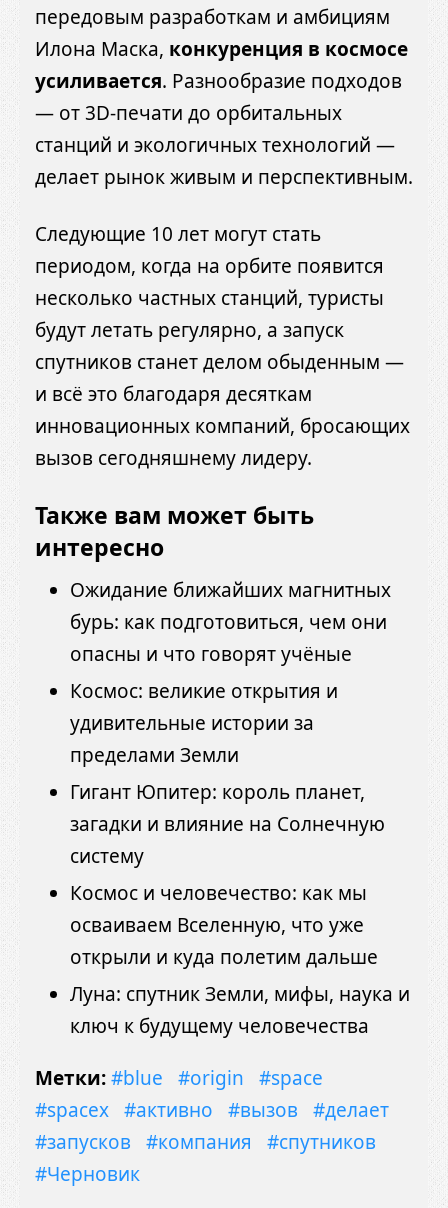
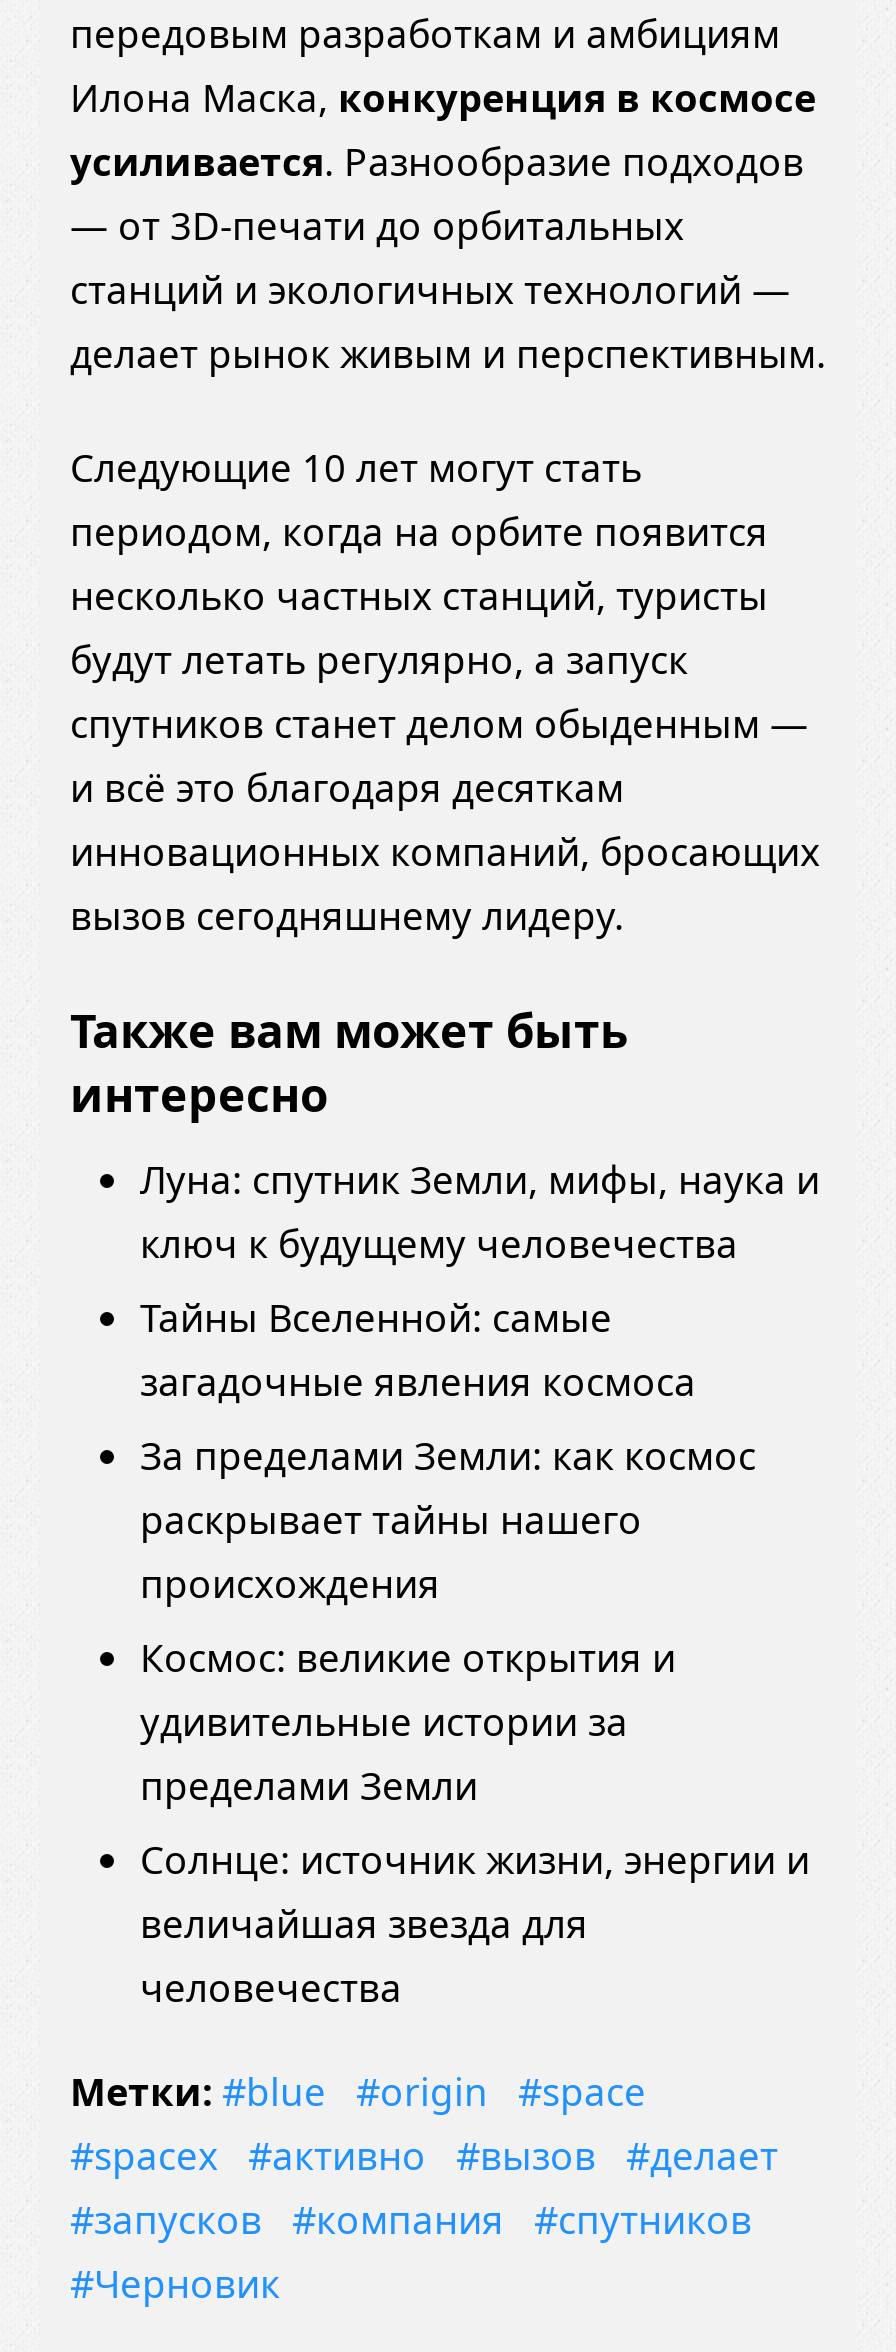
[70,577,391,667] Ожидание ближайших магнитных | бурь: как подготовиться, чем они | опасны и что говорят учёные -> [140,1293,756,1611] Тайны Вселенной: самые | загадочные явления космоса | За пределами Земли: как космос | раскрывает тайны нашего | происхождения
moved [70,678,338,768] -> [140,1633,676,1813]: Космос: великие открытия и | удивительные истории за | пределами Земли
[70,779,385,970] Гигант Юпитер: король планет, | загадки и влияние на Солнечную | систему | Космос и человечество: как мы | осваиваем Вселенную, что уже | открыли и куда полетим дальше -> [140,1835,810,2015] Солнце: источник жизни, энергии и | величайшая звезда для | человечества
moved [70,981,410,1039] -> [140,1155,820,1271]: Луна: спутник Земли, мифы, наука и | ключ к будущему человечества

